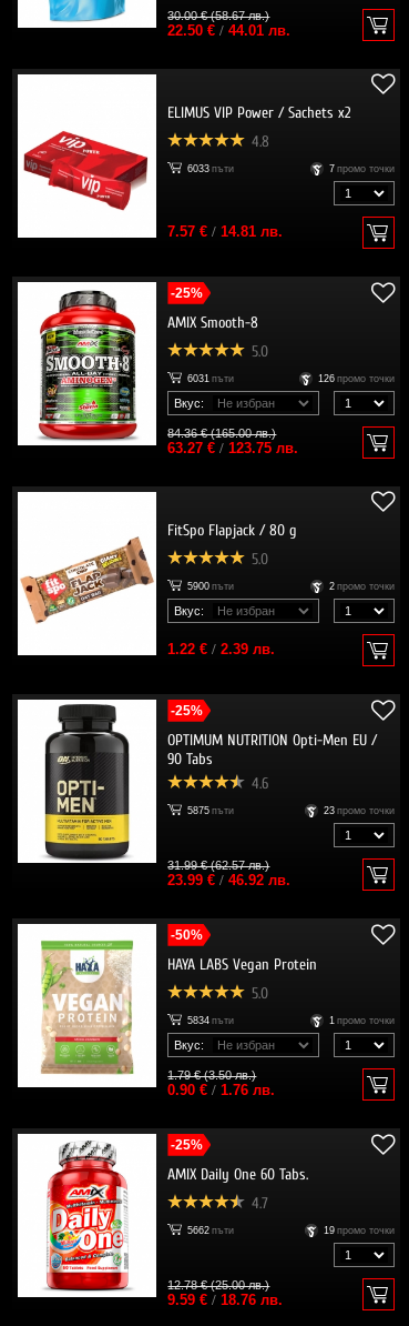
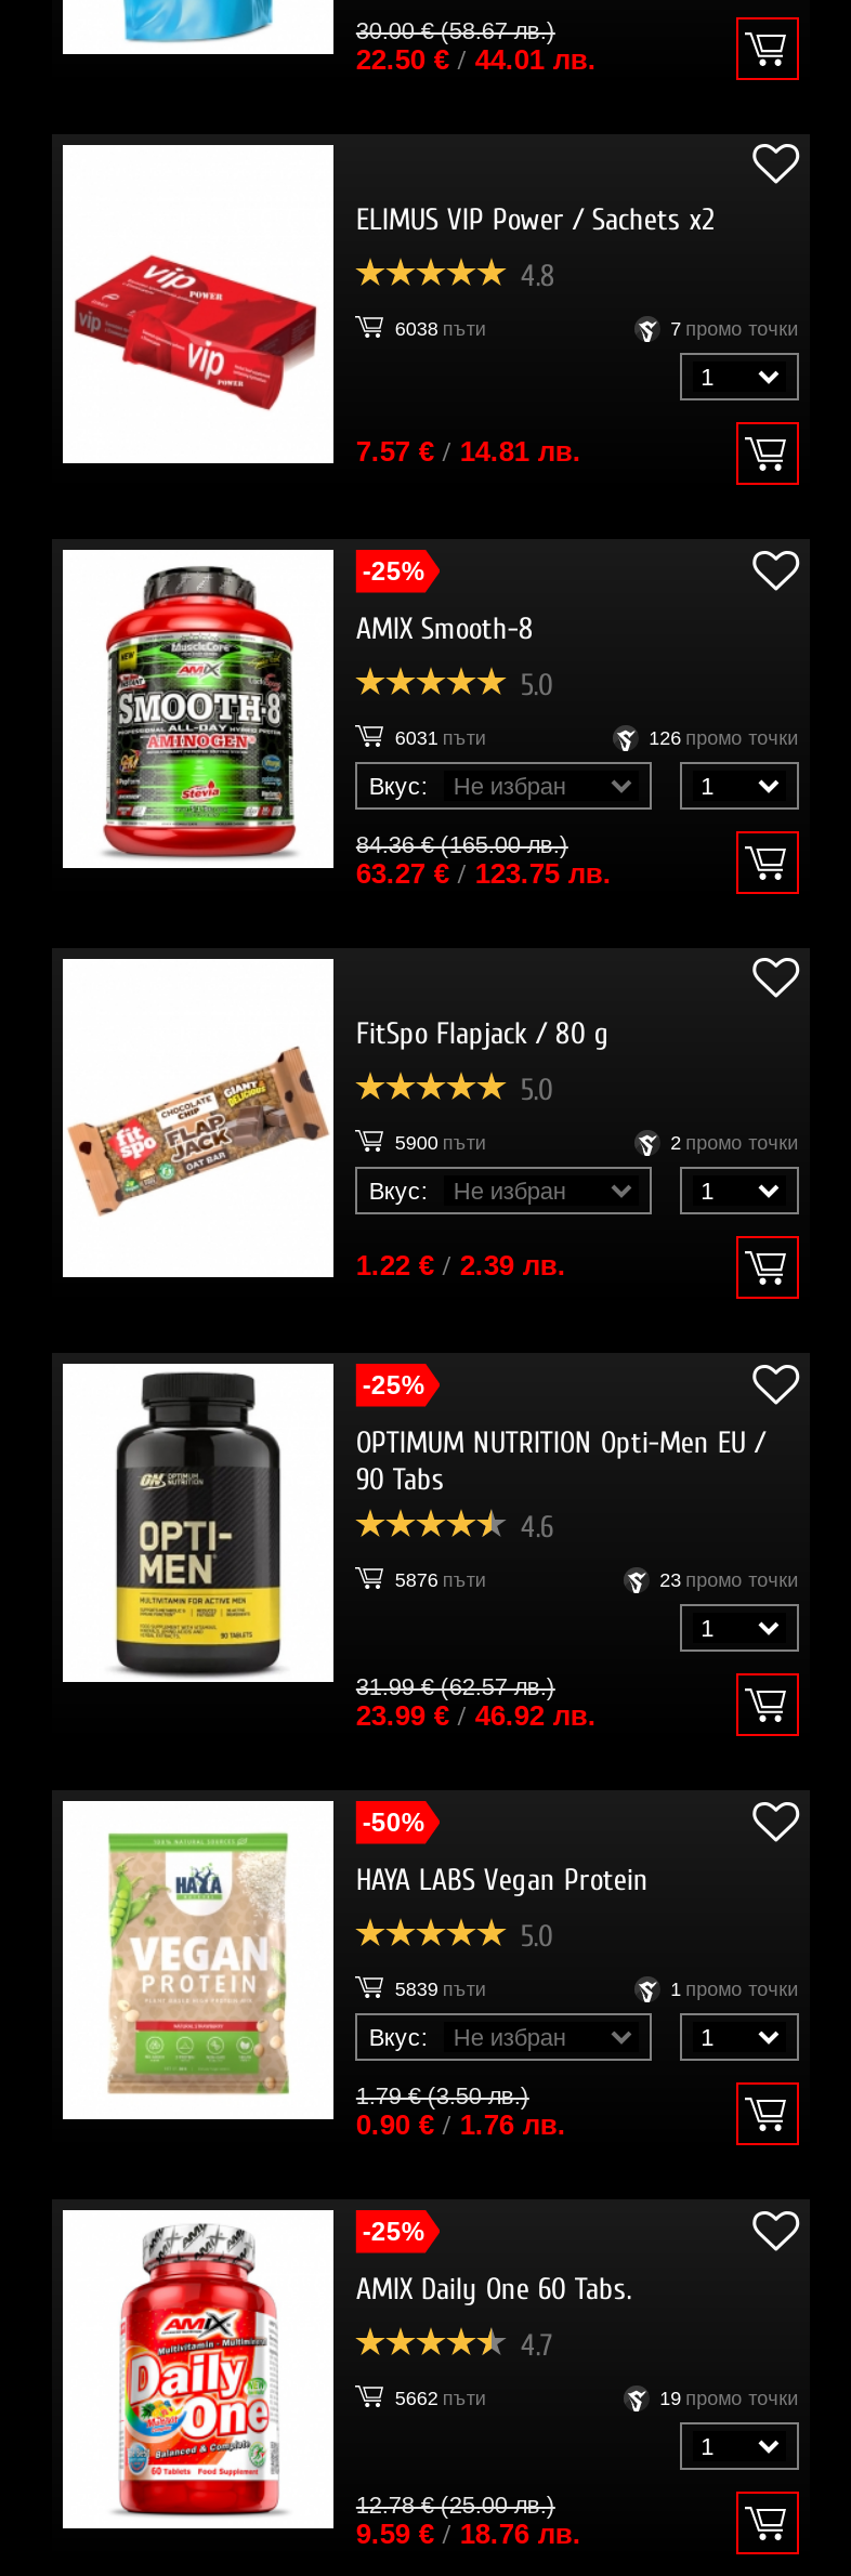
[188,163,234,174] 6033 пъти -> [395,318,486,339] 6038 пъти
[188,805,234,816] 5875 пъти -> [395,1569,486,1591] 5876 пъти
[188,1015,234,1026] 5834 пъти -> [395,1978,486,2000] 5839 пъти

